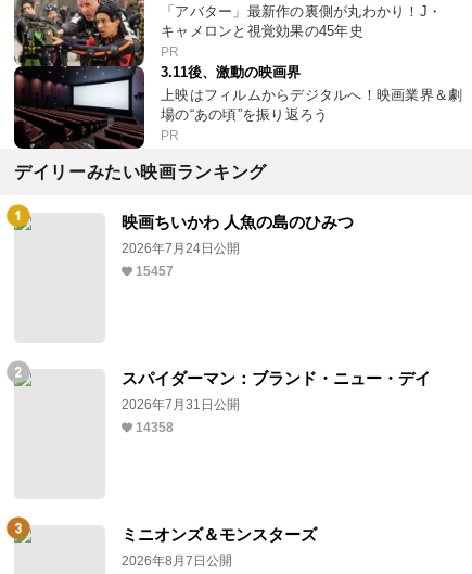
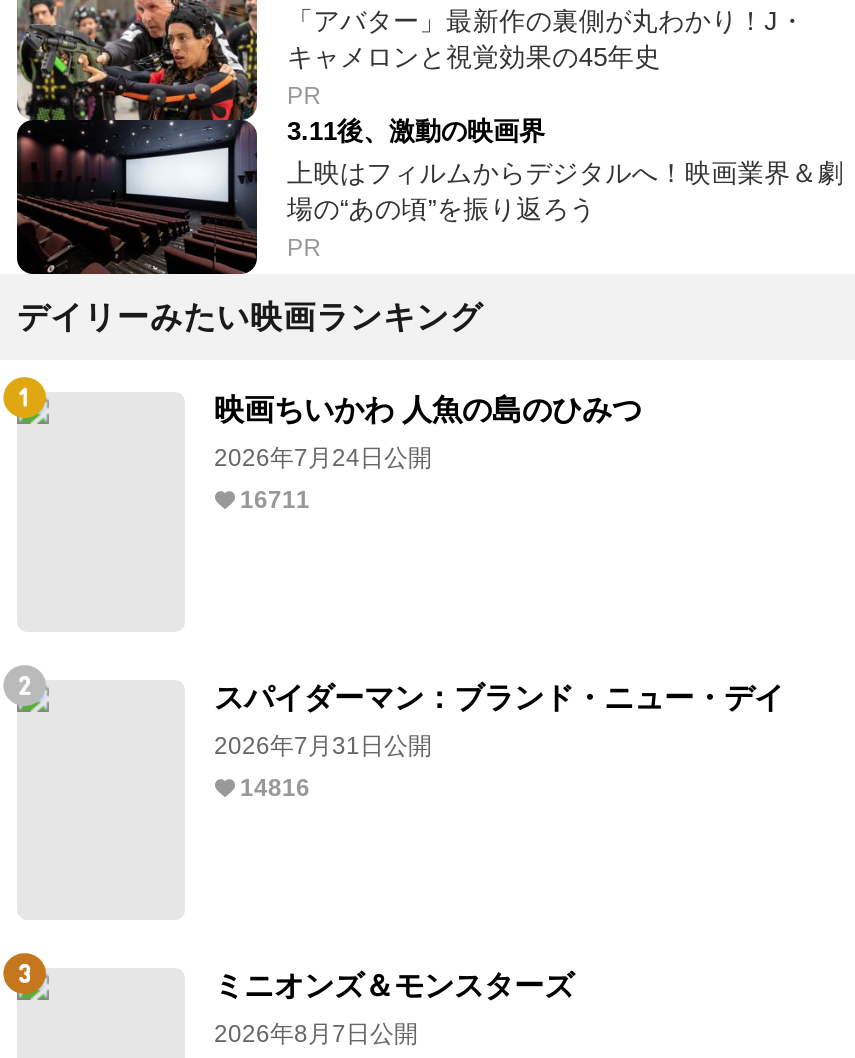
[135,264,173,279] 15457 -> [240,487,310,515] 16711
[135,420,173,435] 14358 -> [240,775,310,803] 14816

